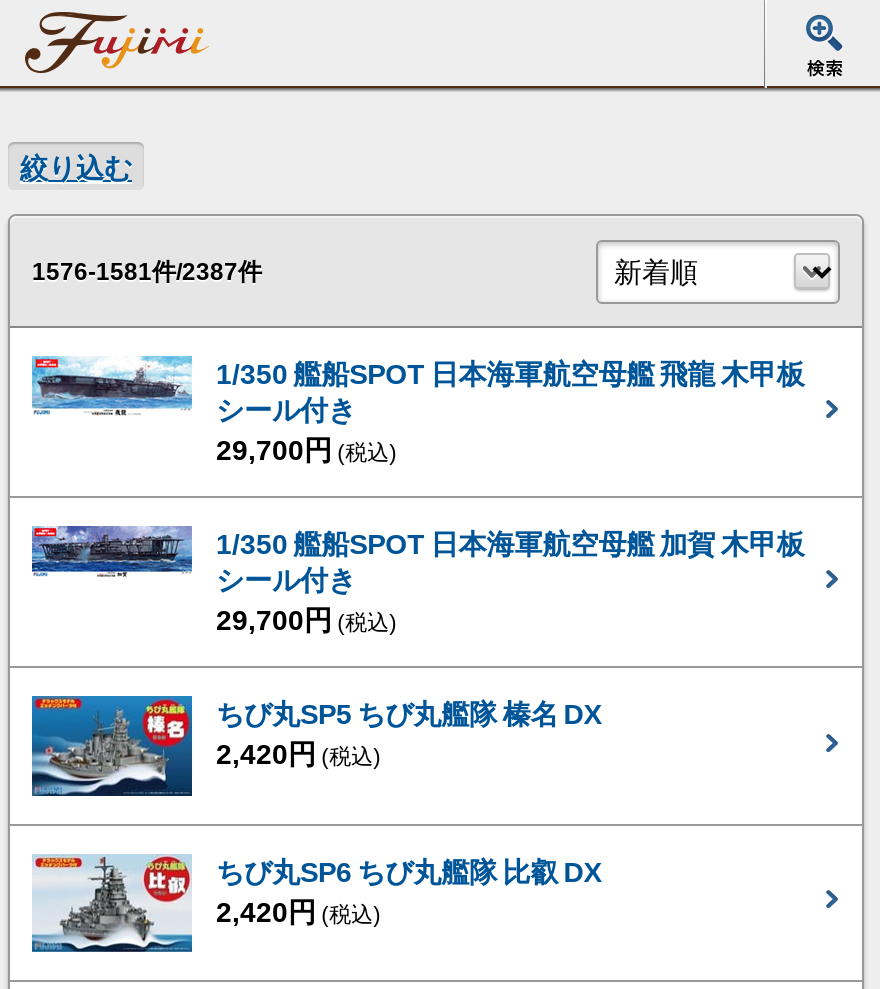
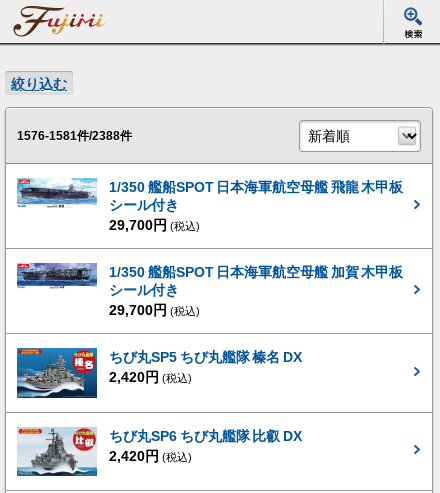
[32,258,262,286] 1576-1581件/2387件 -> [17,129,132,143] 1576-1581件/2388件

